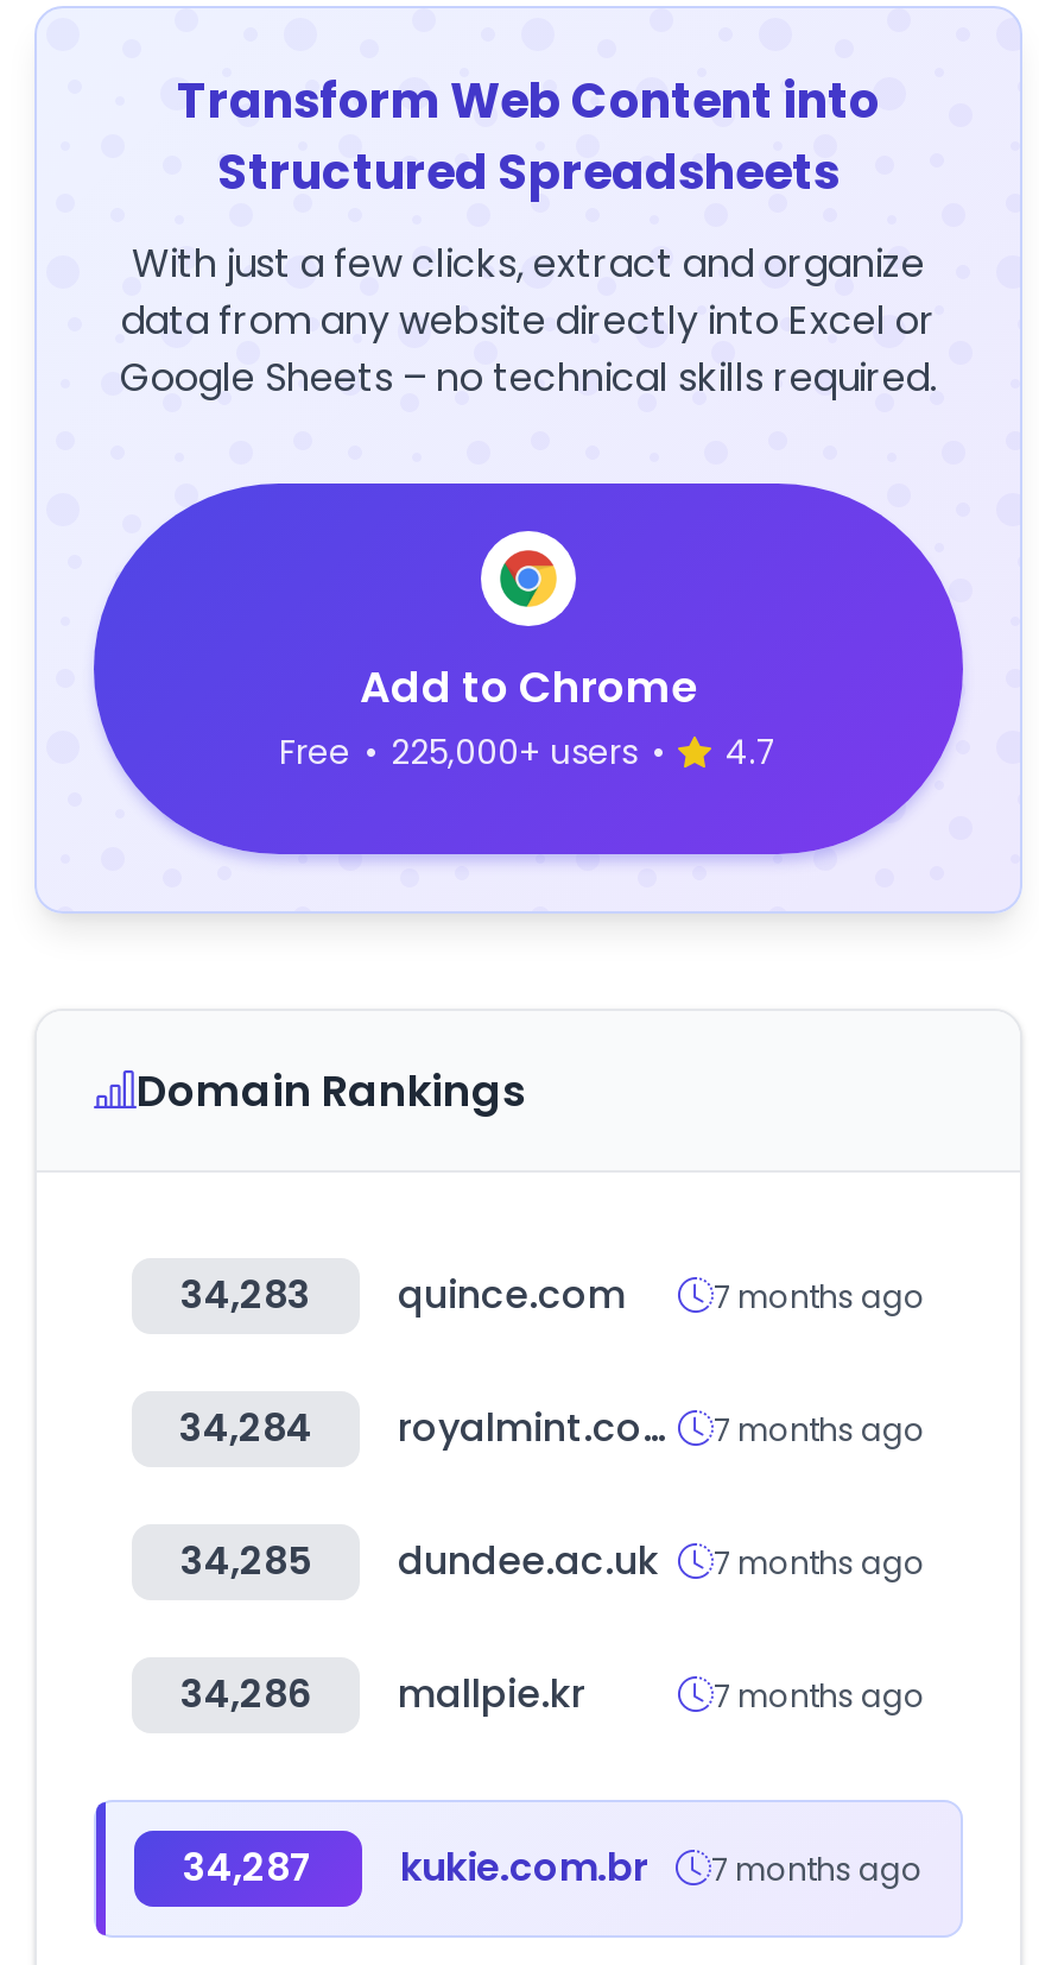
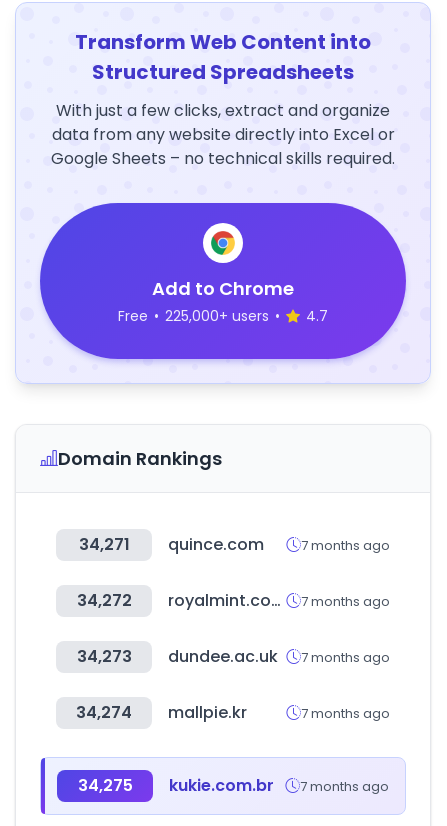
[180,1268,925,1322] 34,283 quince.com 7 months ago -> [78,533,390,556] 34,271 quince.com 7 months ago
[179,1401,312,1455] 34,284 -> [76,589,131,612] 34,272
[180,1534,925,1588] 34,285 dundee.ac.uk 7 months ago -> [76,645,390,668] 34,273 dundee.ac.uk 7 months ago
[180,1667,585,1721] 34,286 mallpie.kr -> [76,701,247,724] 34,274 mallpie.kr
[183,1840,923,1895] 34,287 kukie.com.br 7 months ago -> [77,774,389,797] 34,275 kukie.com.br 7 months ago

